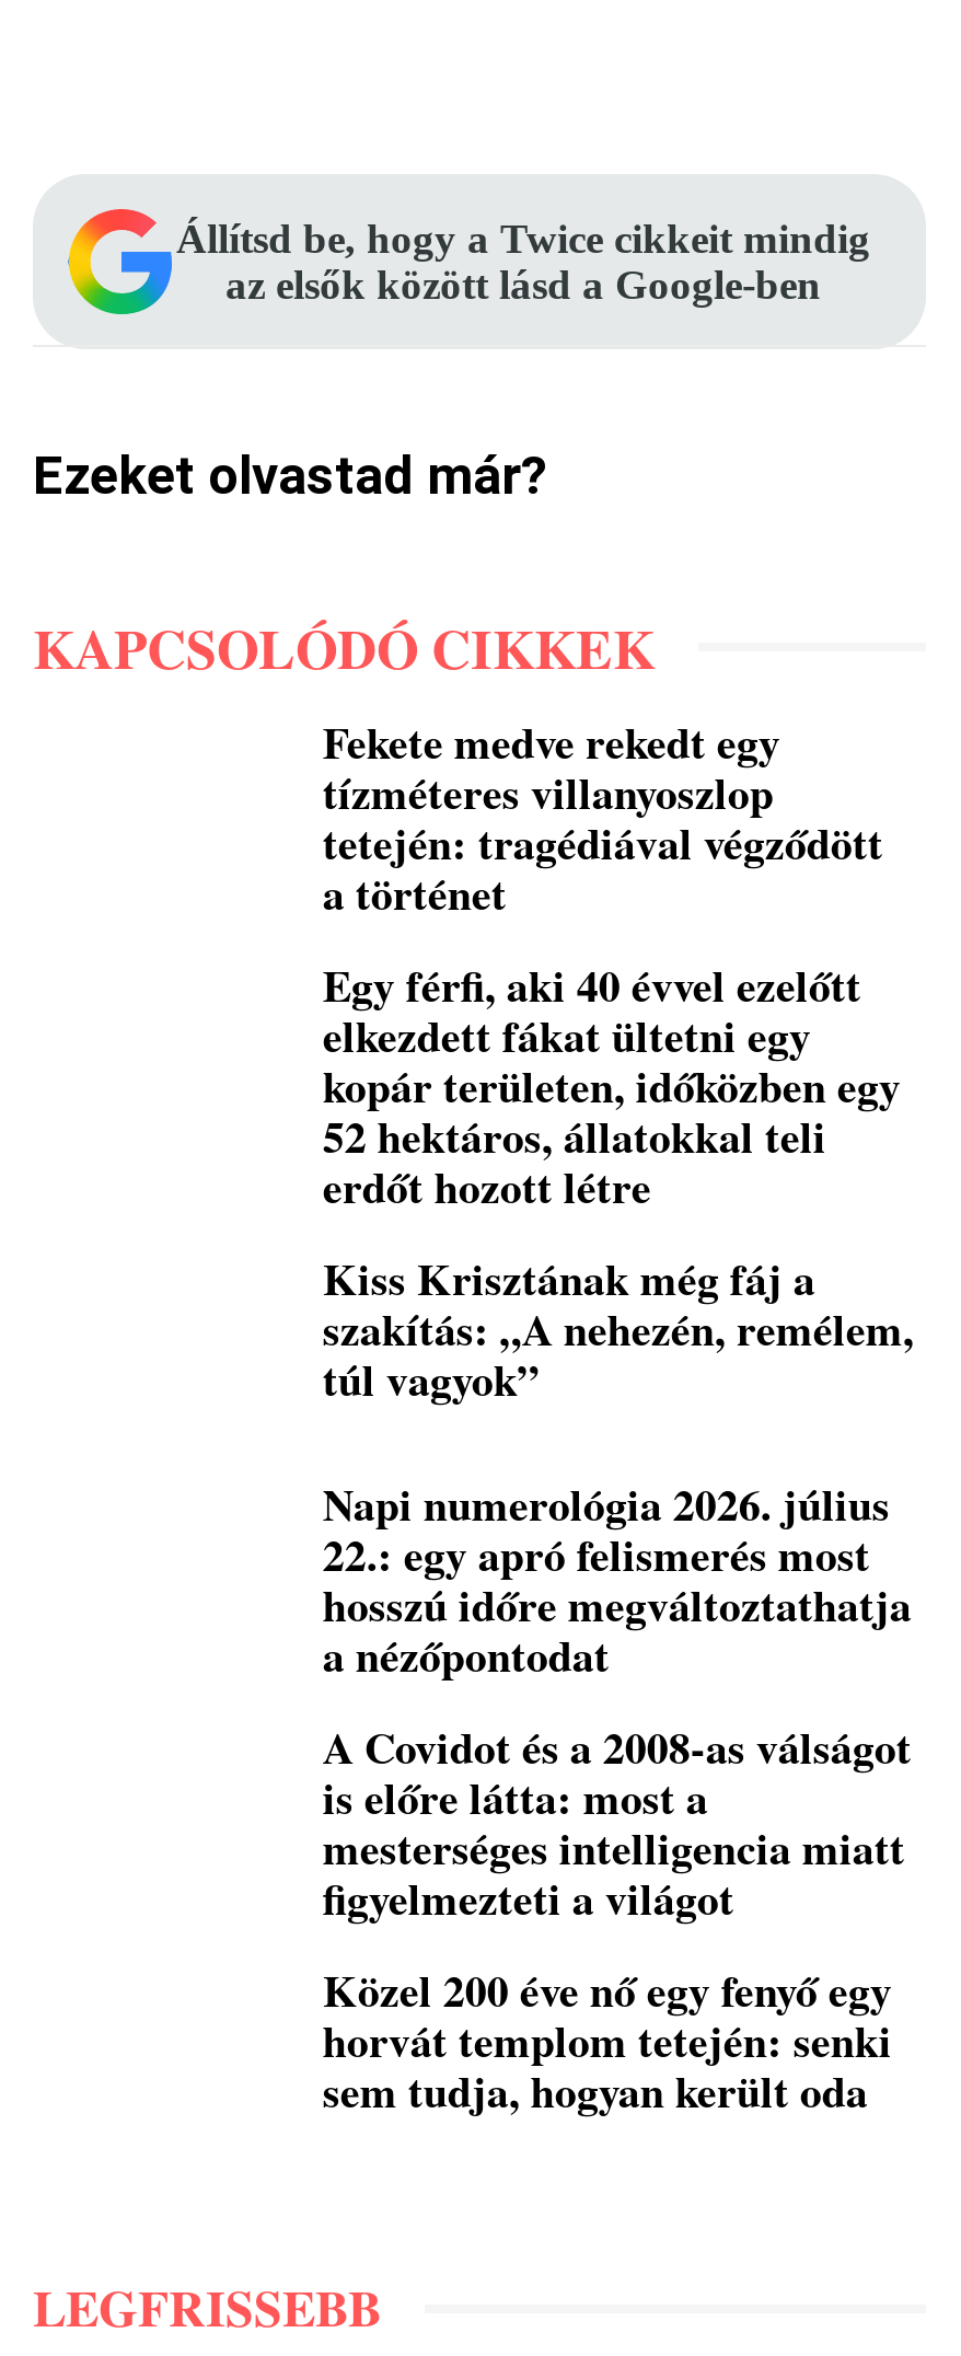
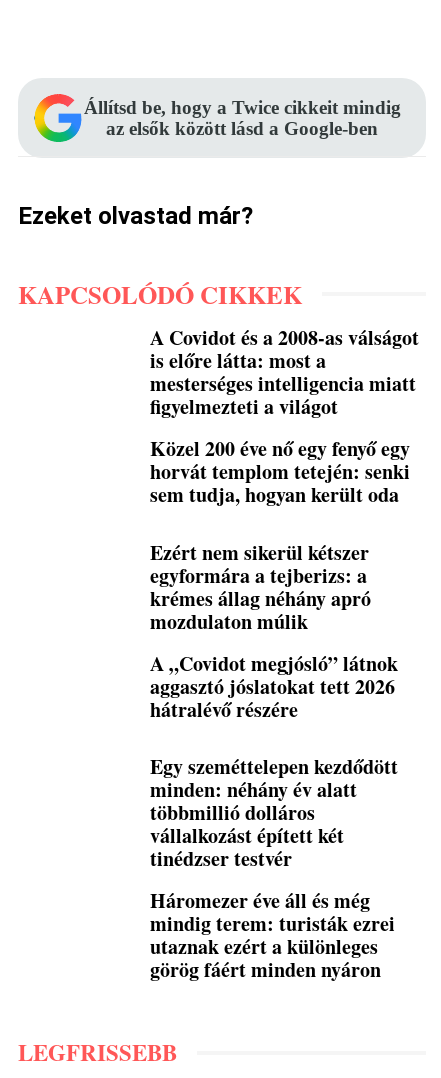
[323,711,914,1688] Fekete medve rekedt egy | tízméteres villanyoszlop | tetején: tragédiával végződött | a történet | Egy férfi, aki 40 évvel ezelőtt | elkezdett fákat ültetni egy | kopár területen, időközben egy | 52 hektáros, állatokkal teli | erdőt hozott létre | Kiss Krisztának még fáj a | szakítás: „A nehezén, remélem, | túl vagyok” | Napi numerológia 2026. július | 22.: egy apró felismerés most | hosszú időre megváltoztathatja | a nézőpontodat -> none
moved [323,1717,912,2124] -> [150,323,419,509]: A Covidot és a 2008-as válságot | is előre látta: most a | mesterséges intelligencia miatt | figyelmezteti a világot | Közel 200 éve nő egy fenyő egy | horvát templom tetején: senki | sem tudja, hogyan került oda
none -> [150,538,398,984] Ezért nem sikerül kétszer | egyformára a tejberizs: a | krémes állag néhány apró | mozdulaton múlik | A „Covidot megjósló” látnok | aggasztó jóslatokat tett 2026 | hátralévő részére | Egy szeméttelepen kezdődött | minden: néhány év alatt | többmillió dolláros | vállalkozást épített két | tinédzser testvér | Háromezer éve áll és még | mindig terem: turisták ezrei | utaznak ezért a különleges | görög fáért minden nyáron

